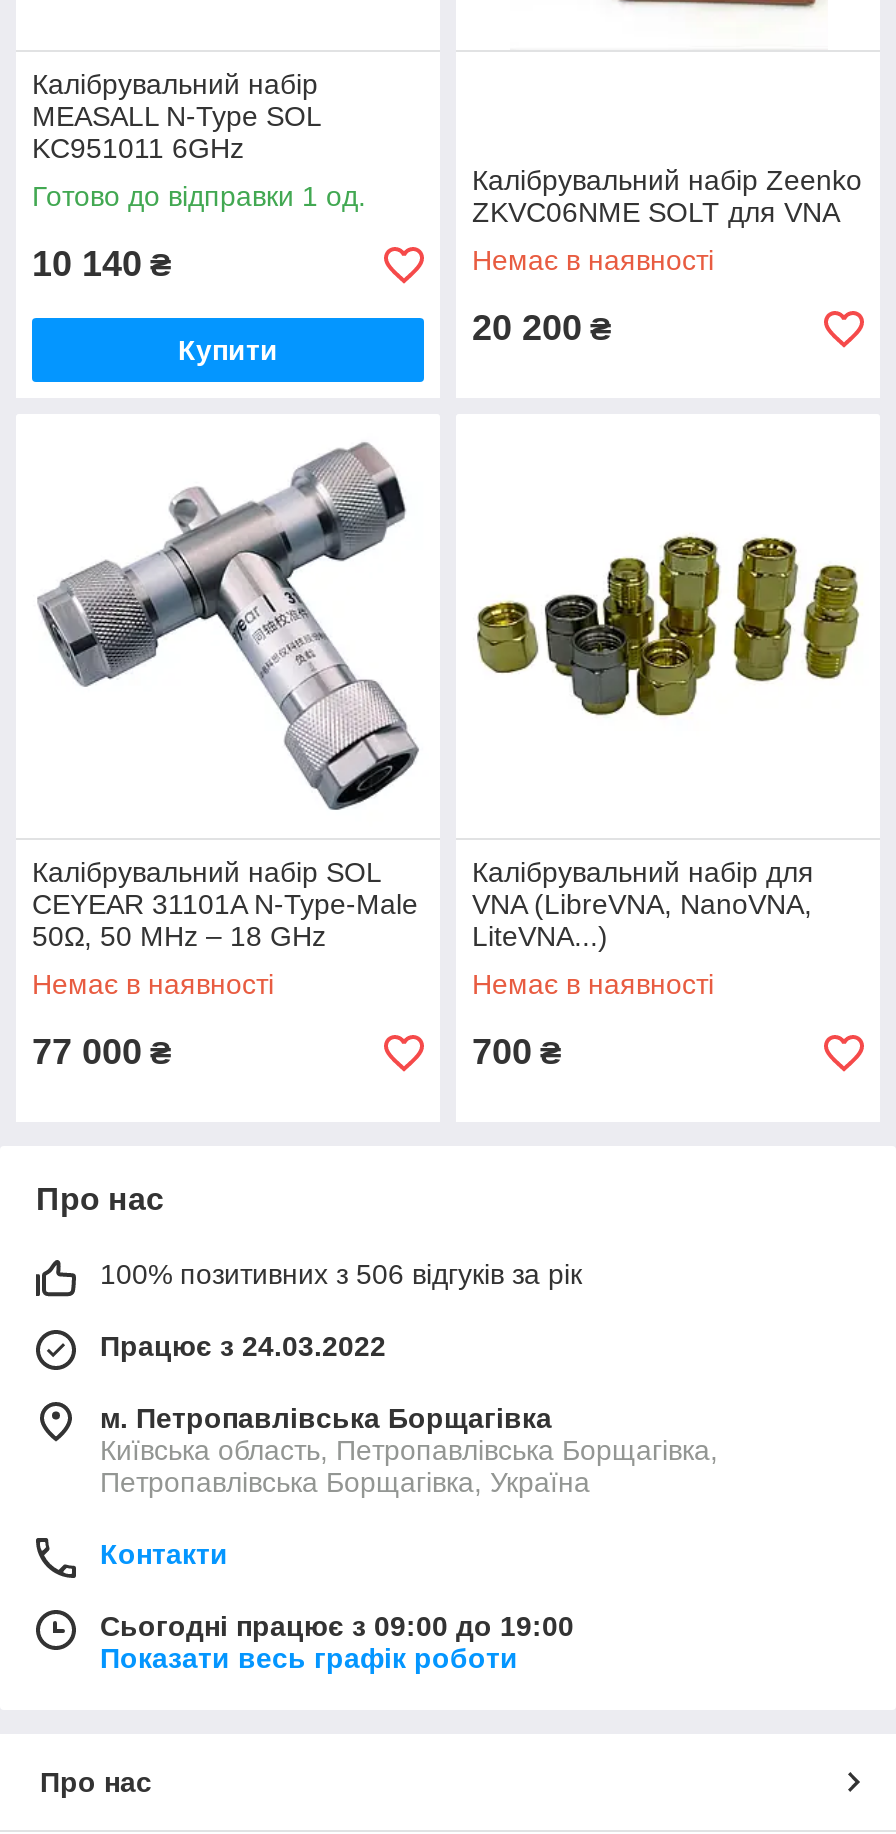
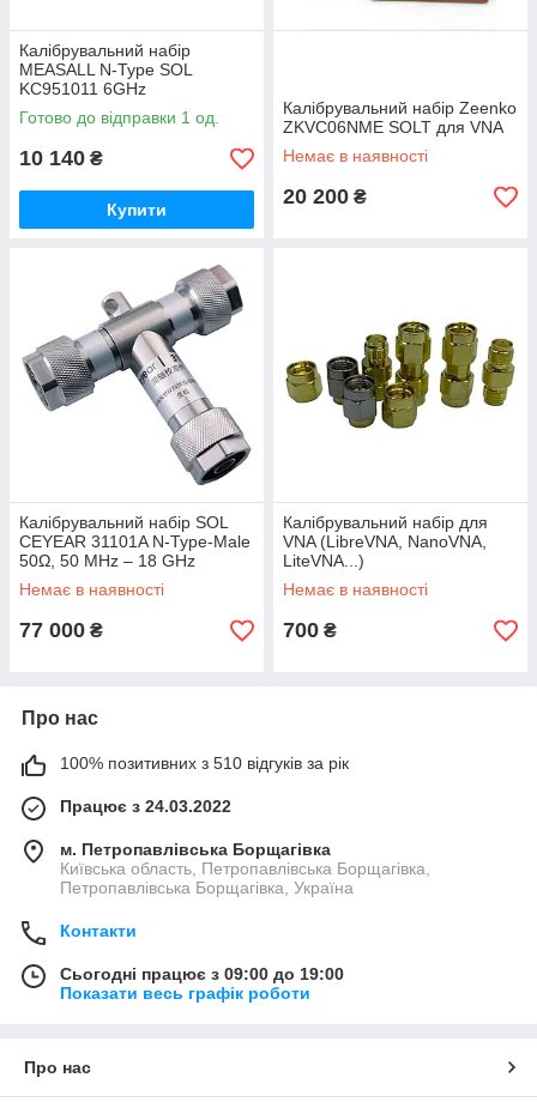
[100,1258,582,1290] 100% позитивних з 506 відгуків за рік -> [60,753,349,773] 100% позитивних з 510 відгуків за рік

